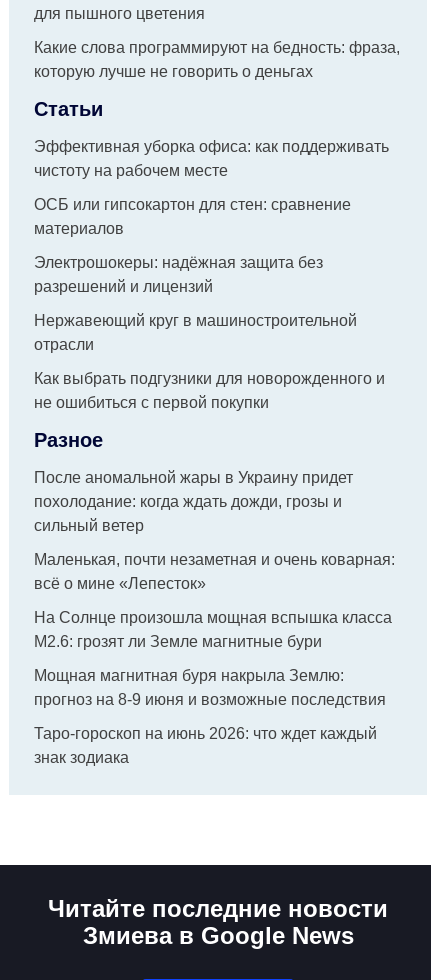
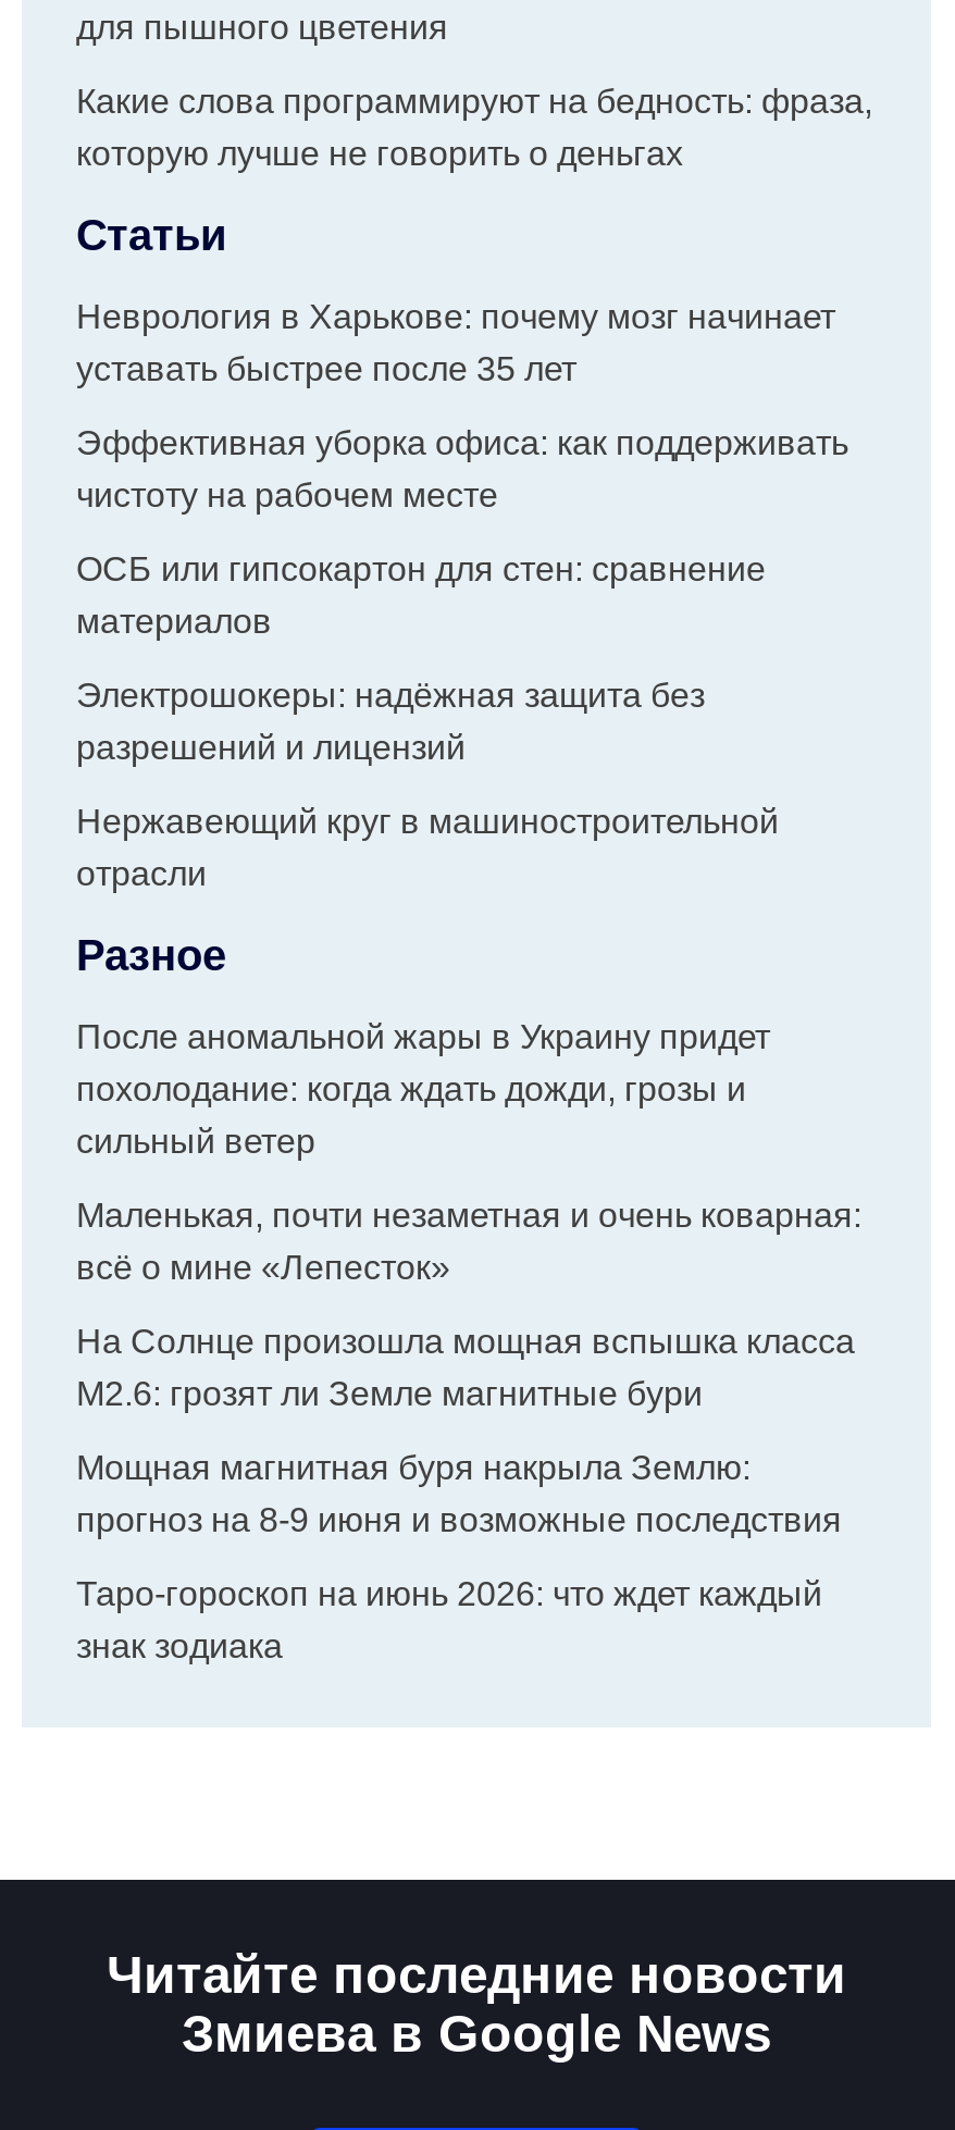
none -> [76,298,835,387] Неврология в Харькове: почему мозг начинает | уставать быстрее после 35 лет
moved [34,138,389,353] -> [76,424,848,892]: Эффективная уборка офиса: как поддерживать | чистоту на рабочем месте | ОСБ или гипсокартон для стен: сравнение | материалов | Электрошокеры: надёжная защита без | разрешений и лицензий | Нержавеющий круг в машиностроительной | отрасли
[34,370,385,411] Как выбрать подгузники для новорожденного и | не ошибиться с первой покупки -> none

